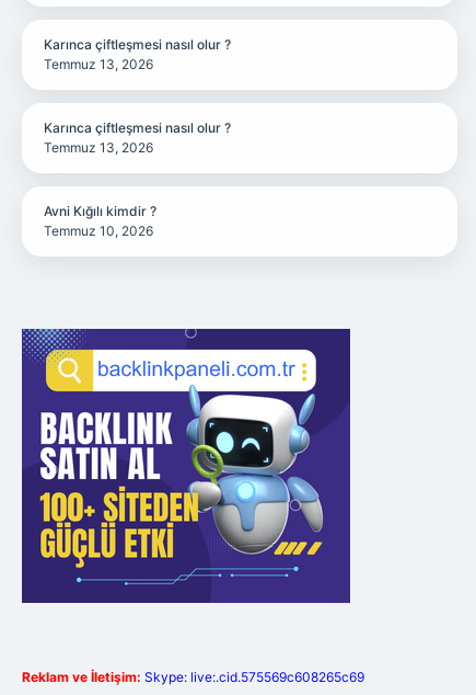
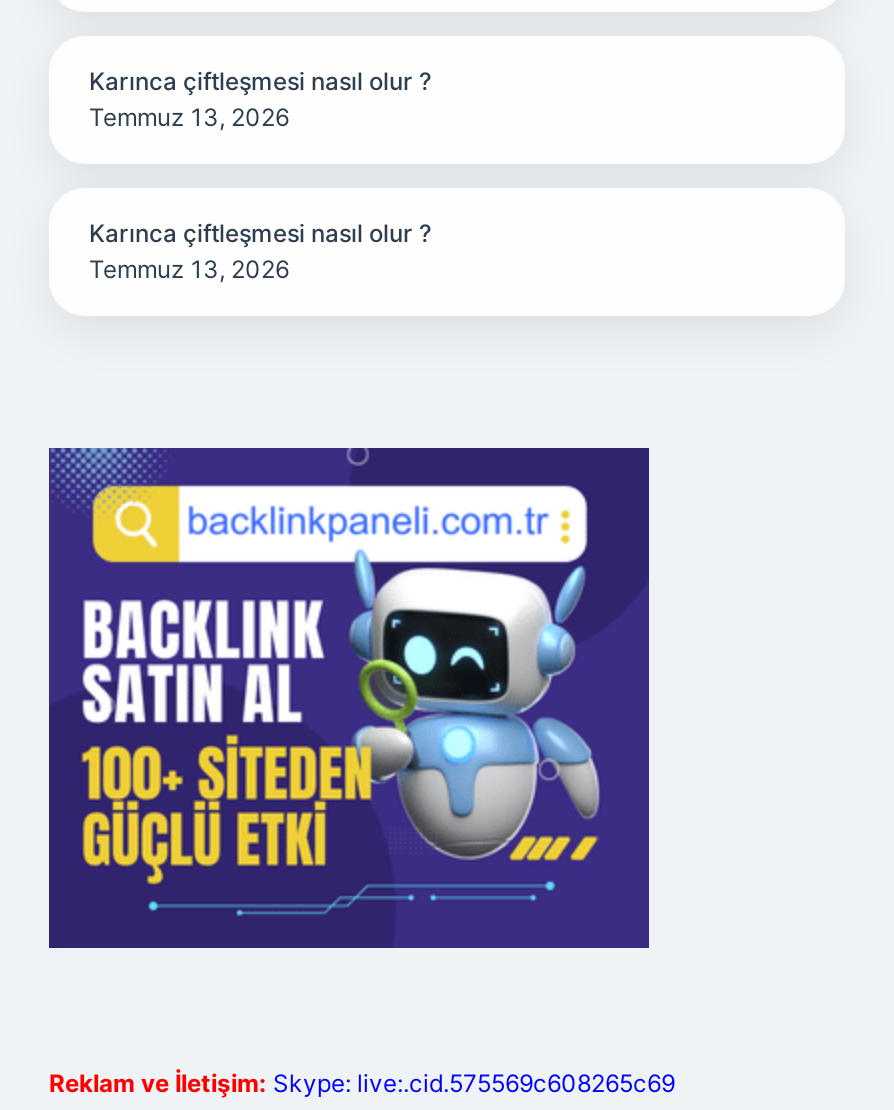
[44,203,156,239] Avni Kığılı kimdir ? | Temmuz 10, 2026 -> none

